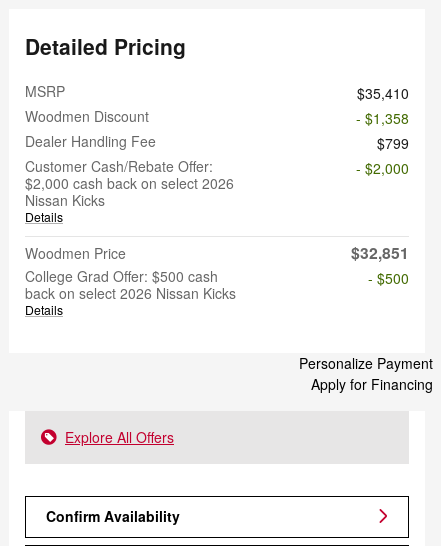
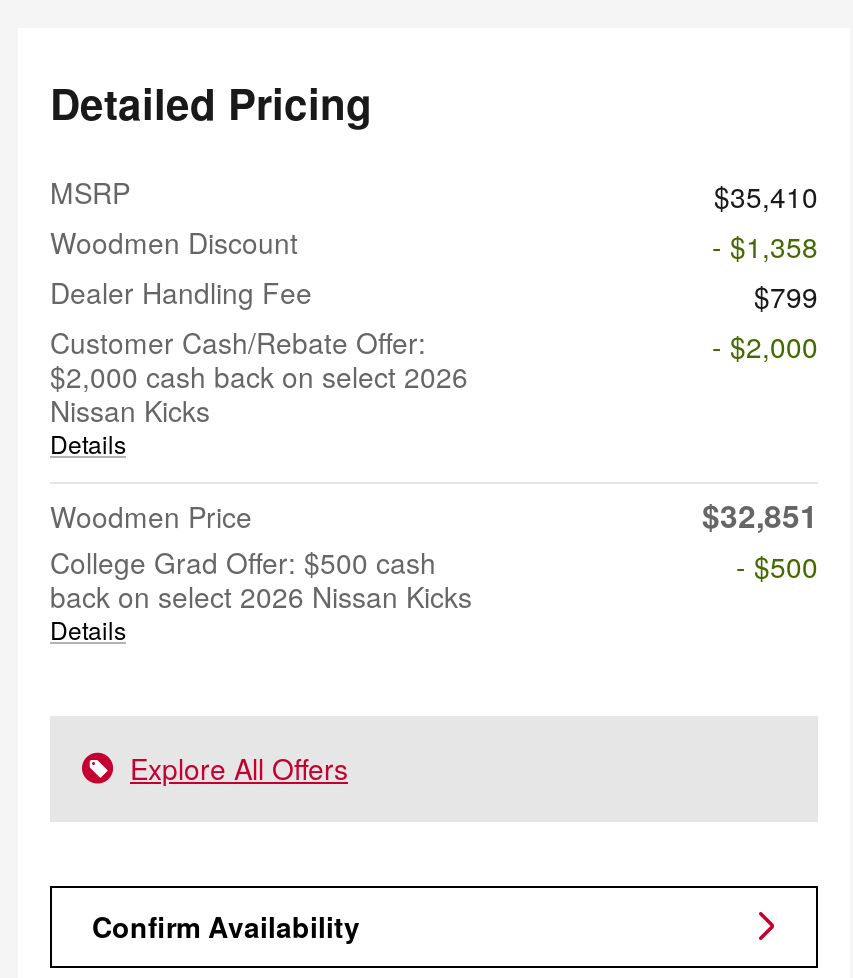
[299,352,433,393] Personalize Payment | Apply for Financing -> none

